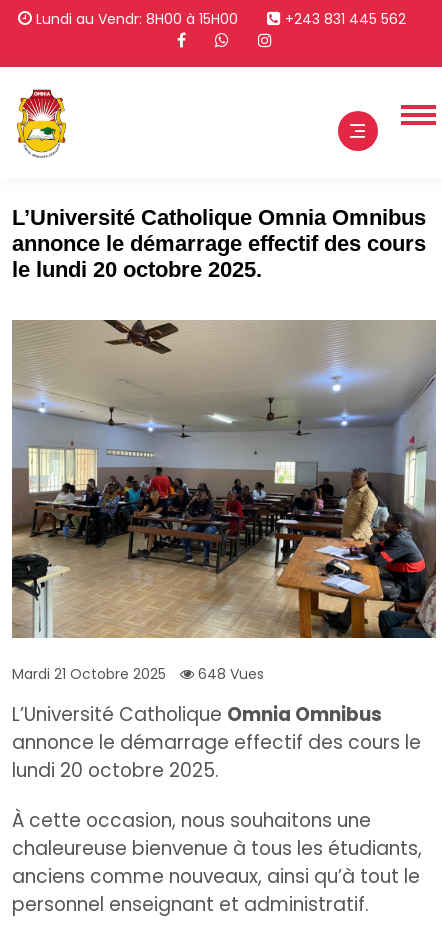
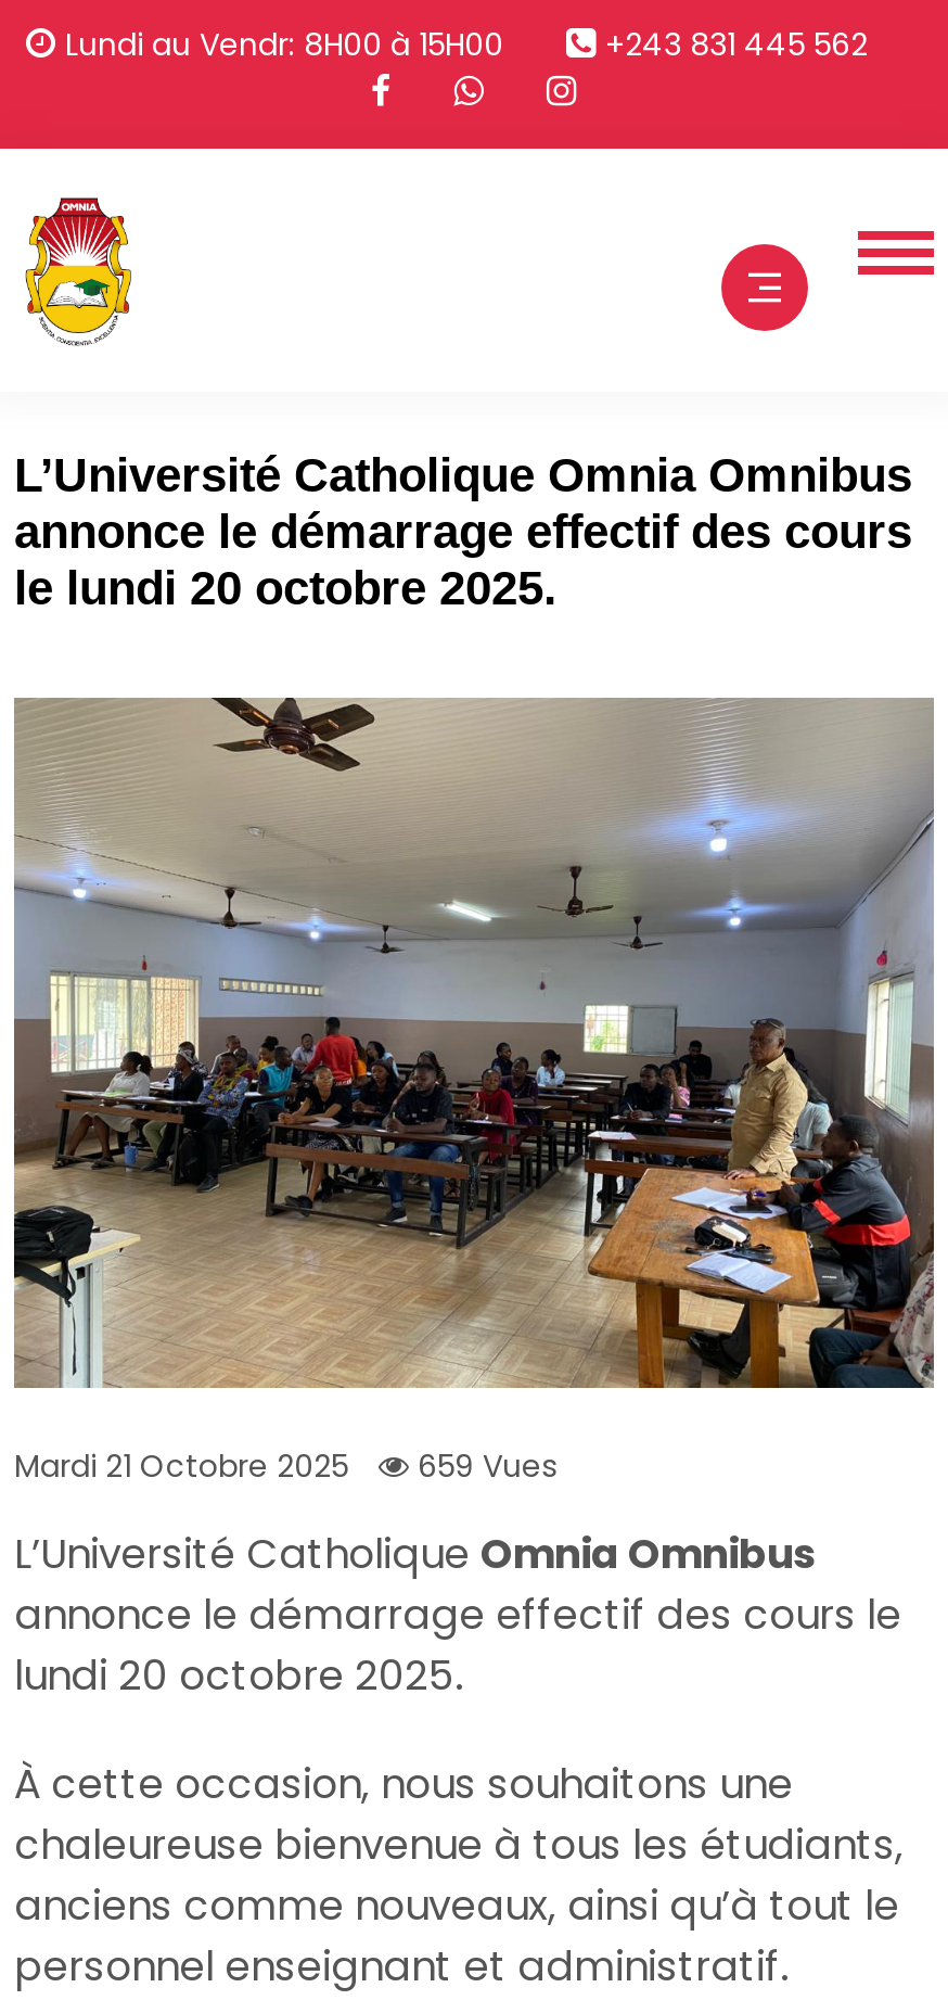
[12,664,264,684] Mardi 21 Octobre 2025 648 Vues -> [14,1444,556,1487] Mardi 21 Octobre 2025 659 Vues

